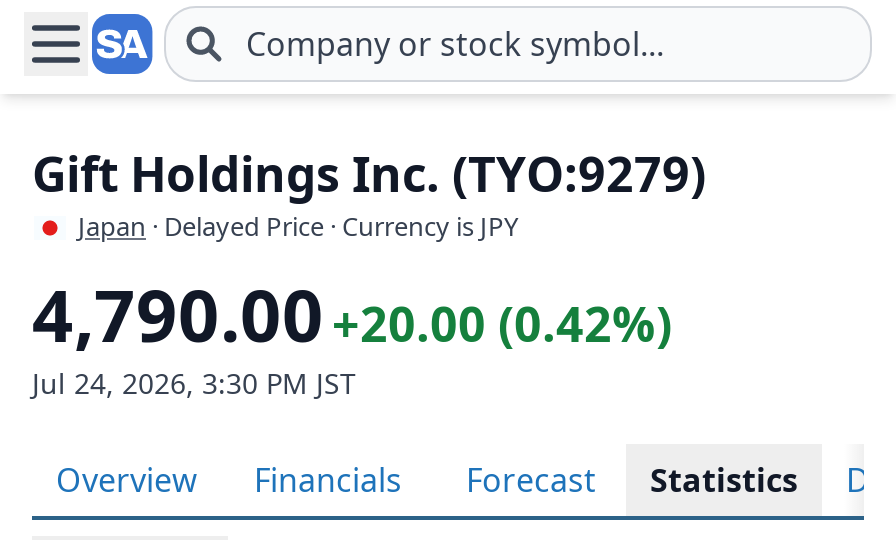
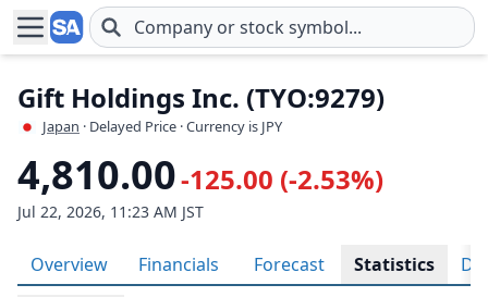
[32,266,672,364] 4,790.00 +20.00 (0.42%) -> [17,148,383,201] 4,810.00 -125.00 (-2.53%)
[32,364,356,402] Jul 24, 2026, 3:30 PM JST -> [17,201,204,222] Jul 22, 2026, 11:23 AM JST

